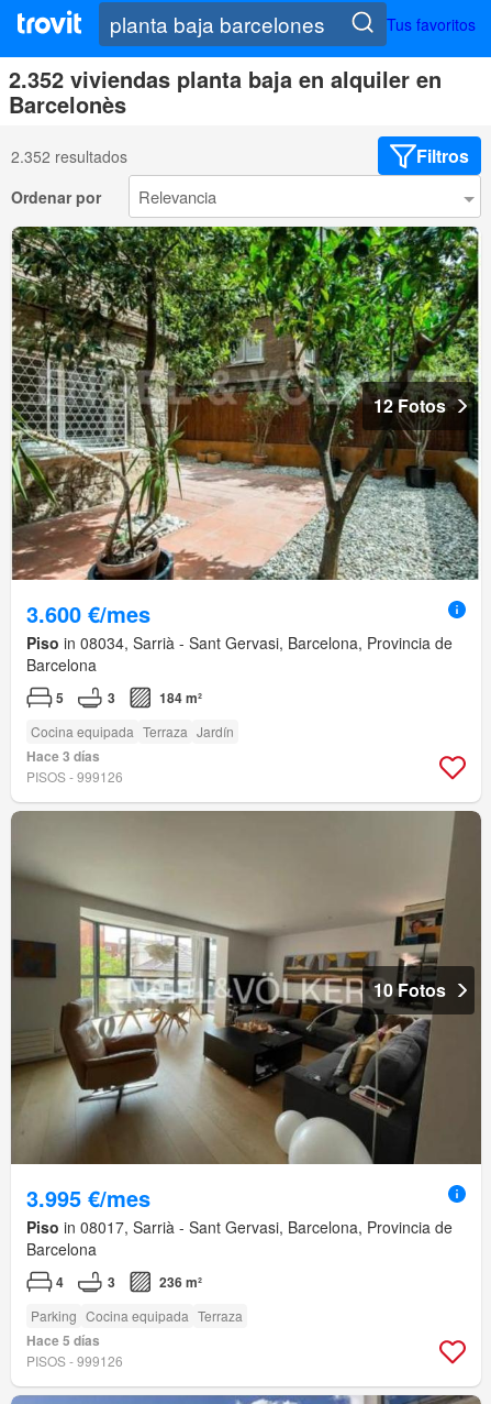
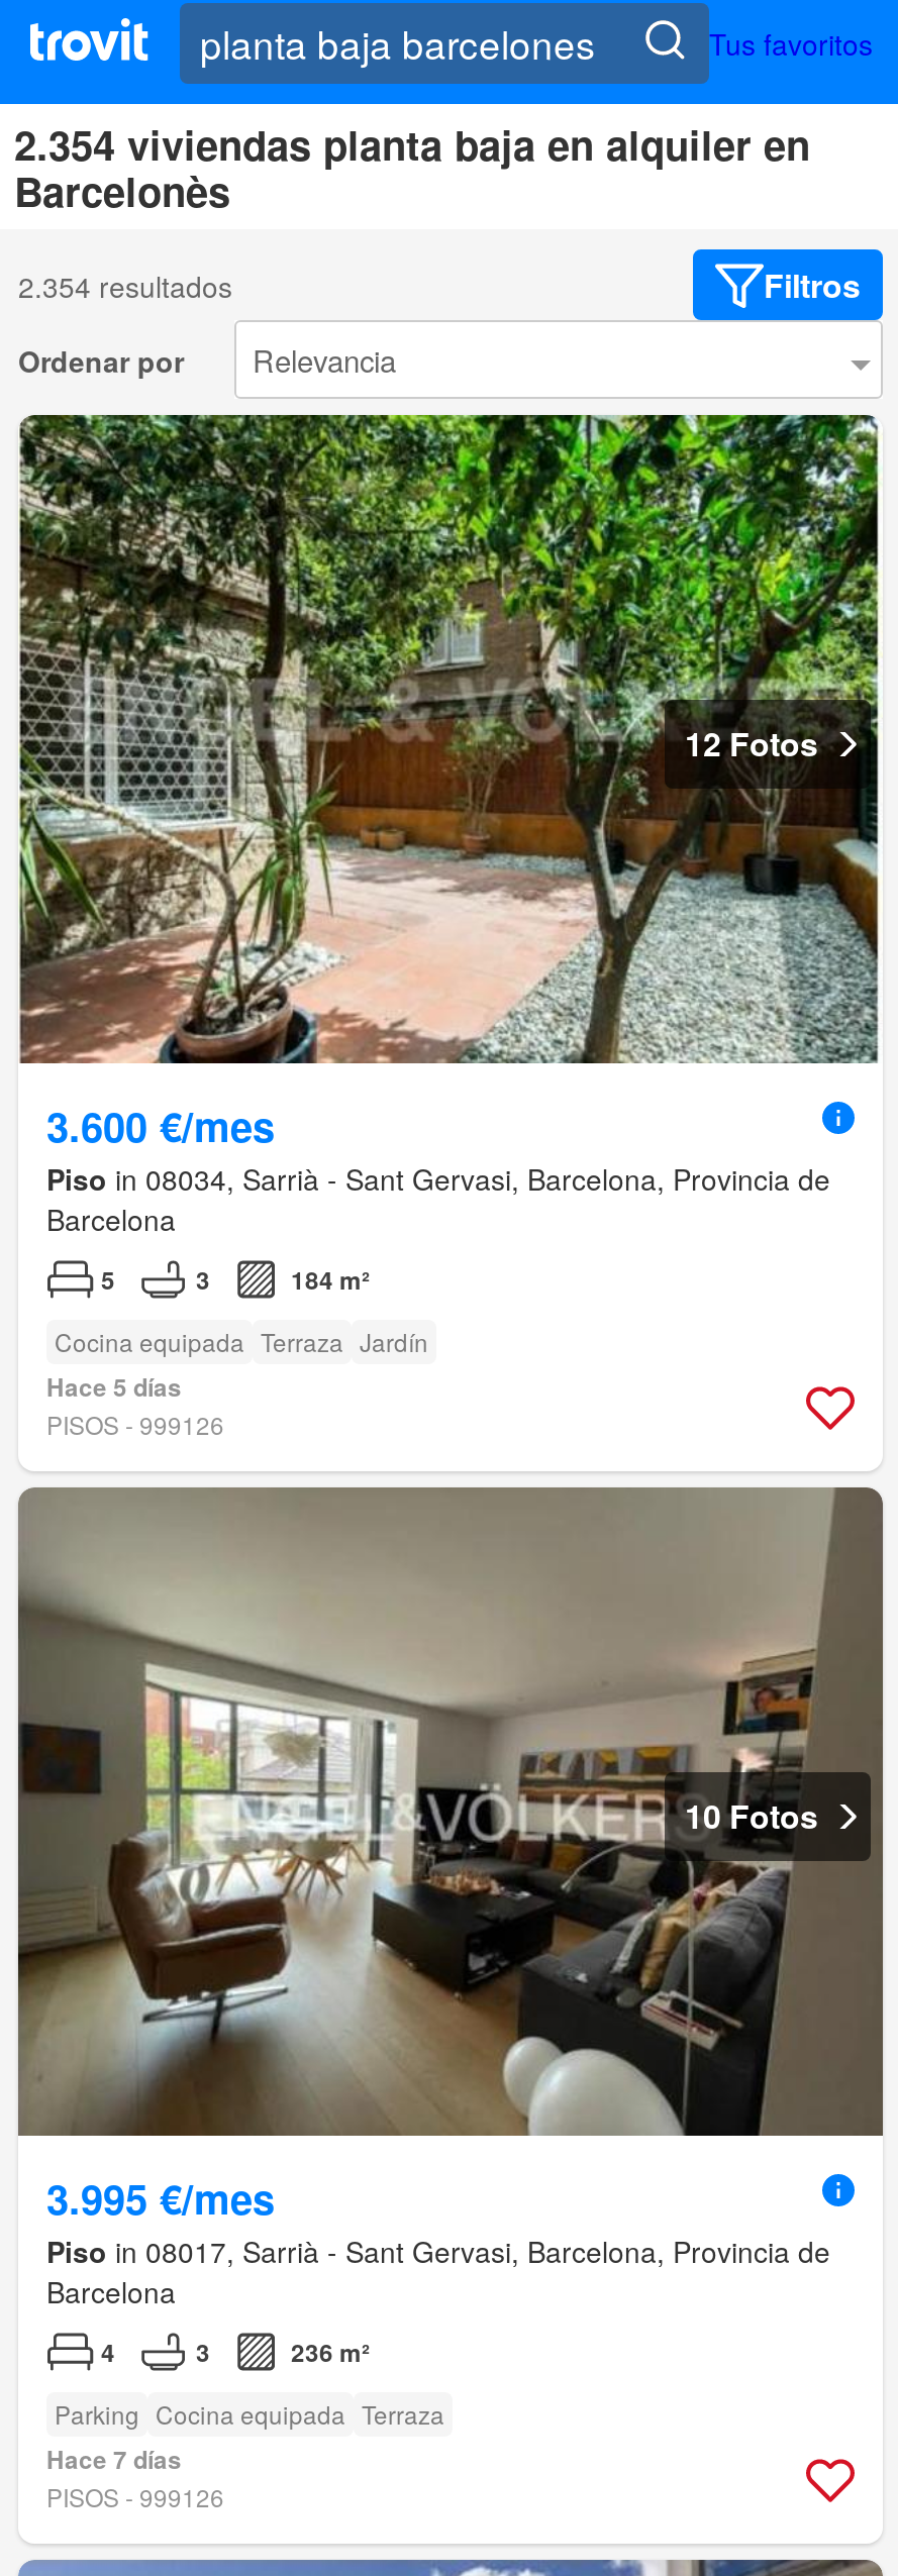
[9,63,442,95] 2.352 viviendas planta baja en alquiler en -> [14,115,810,173] 2.354 viviendas planta baja en alquiler en
[11,145,127,167] 2.352 resultados -> [18,265,232,306] 2.354 resultados
[26,746,100,766] Hace 3 días -> [46,1369,182,1405] Hace 5 días
[26,1331,100,1351] Hace 5 días -> [46,2441,182,2478] Hace 7 días

